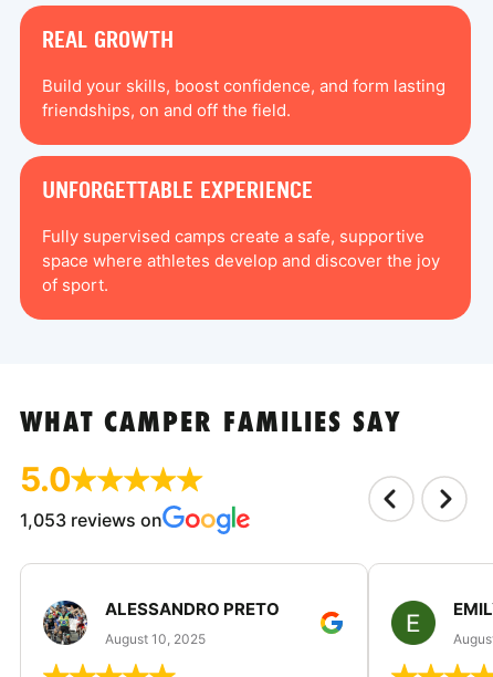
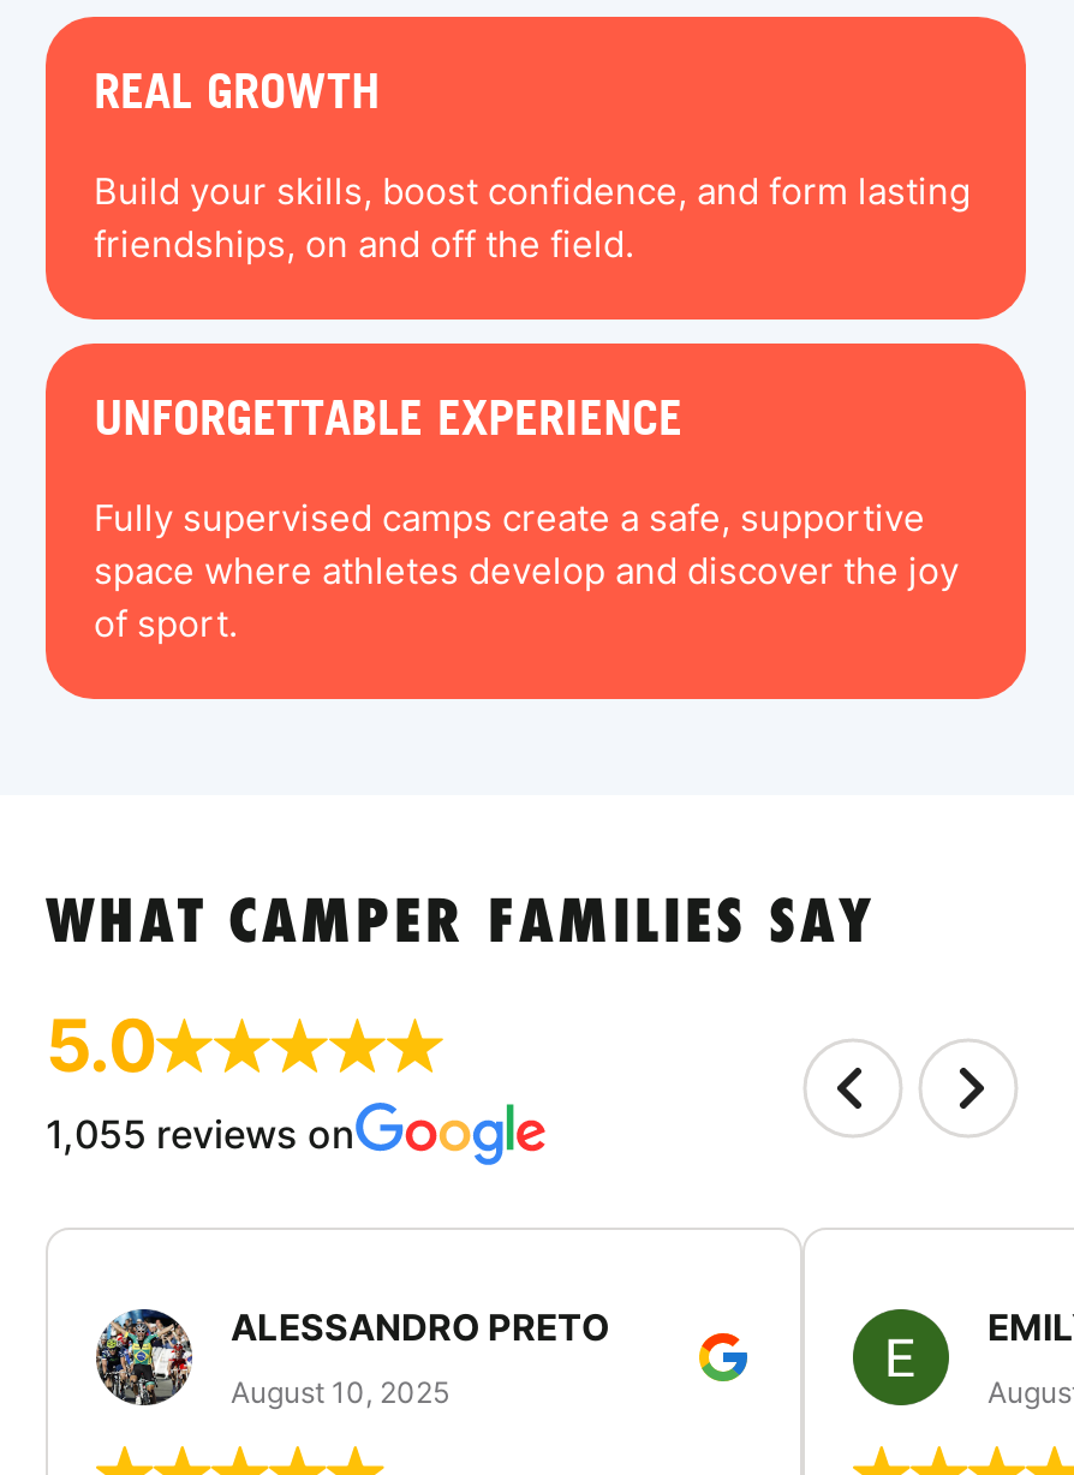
[20,509,162,531] 1,053 reviews on -> [46,1110,356,1158] 1,055 reviews on

